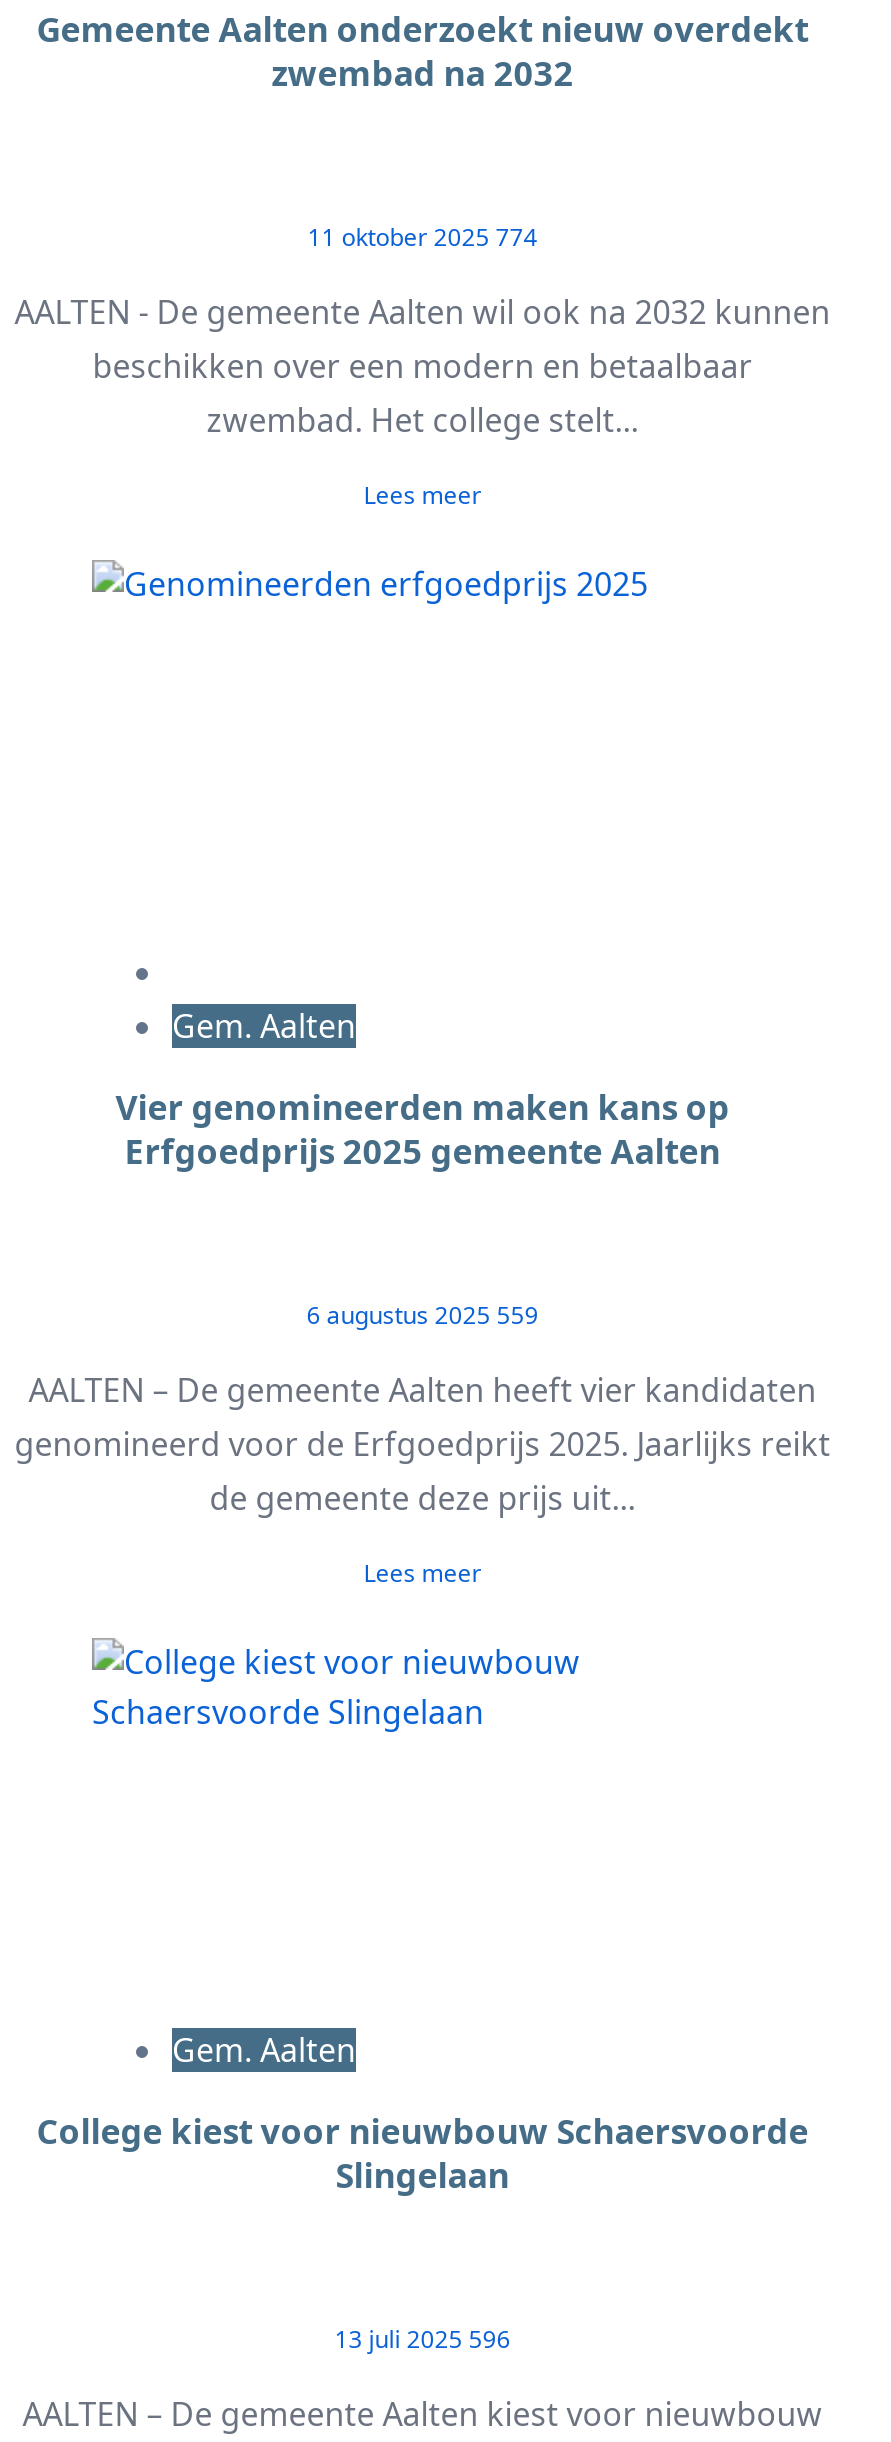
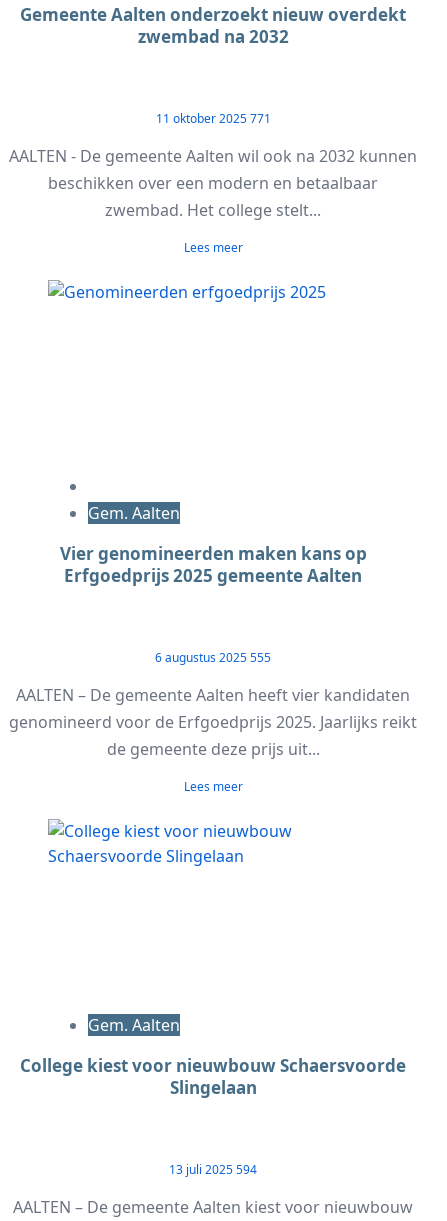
[307,220,537,254] 11 oktober 2025 774 -> [156,110,271,127] 11 oktober 2025 771
[306,1298,538,1332] 6 augustus 2025 559 -> [155,649,271,666] 6 augustus 2025 555
[334,2322,510,2356] 13 juli 2025 596 -> [169,1161,257,1178] 13 juli 2025 594

